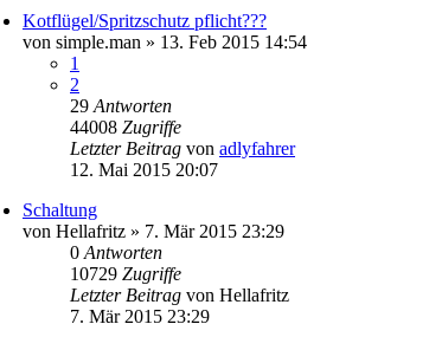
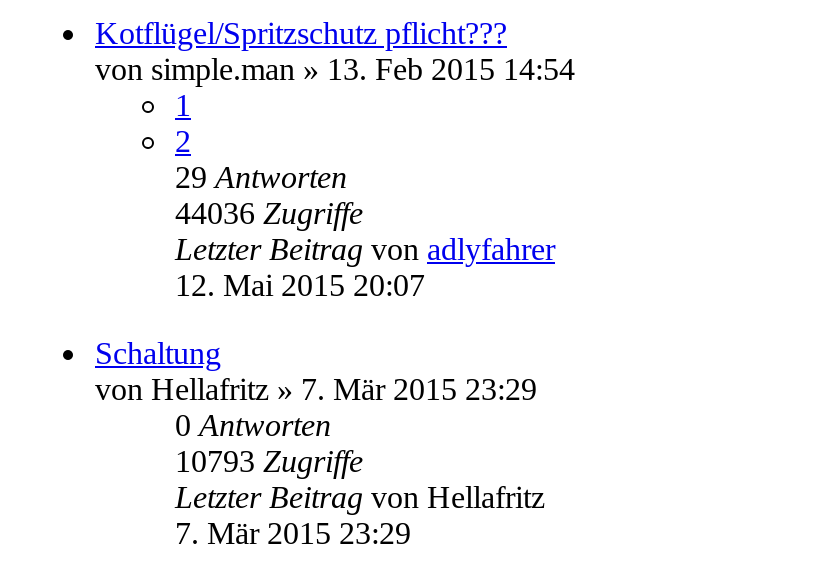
[70,117,181,137] 44008 Zugriffe -> [175,195,363,229] 44036 Zugriffe
[70,263,181,283] 10729 Zugriffe -> [175,443,363,477] 10793 Zugriffe

